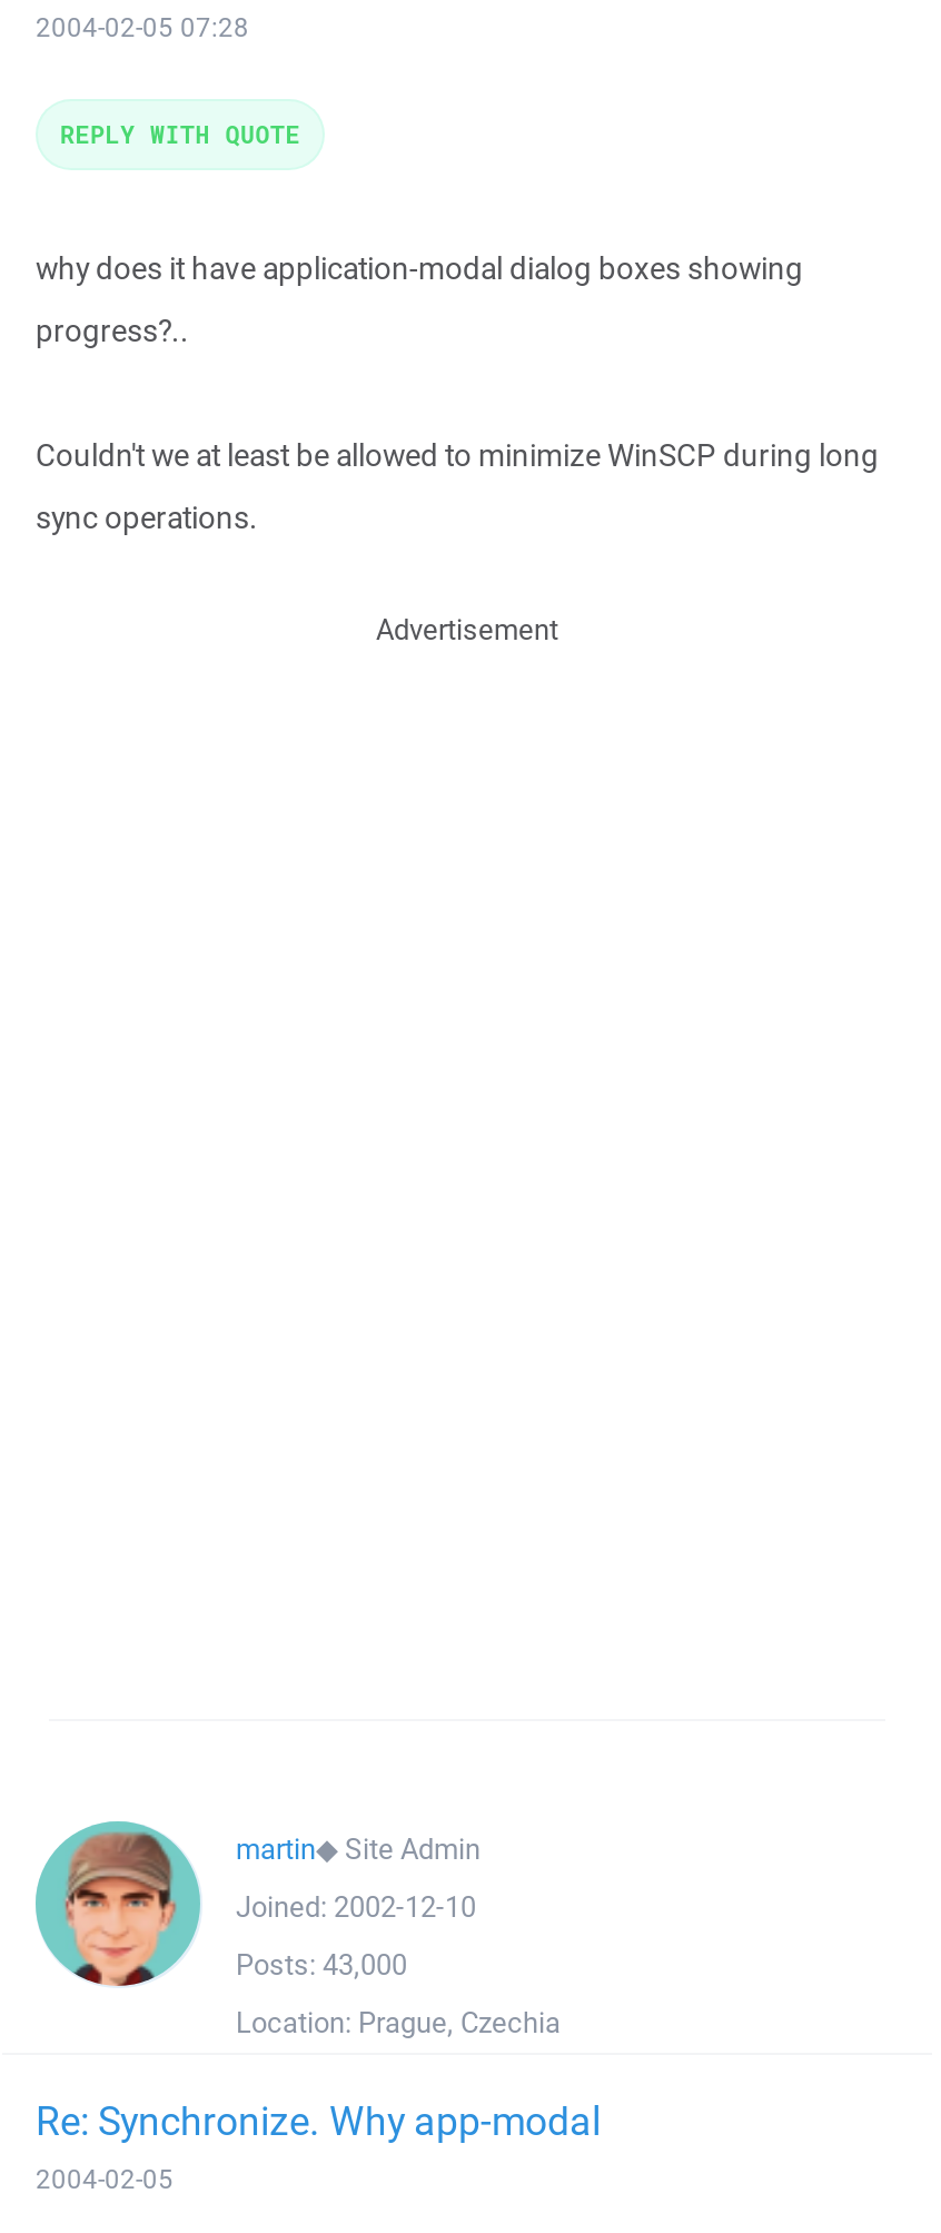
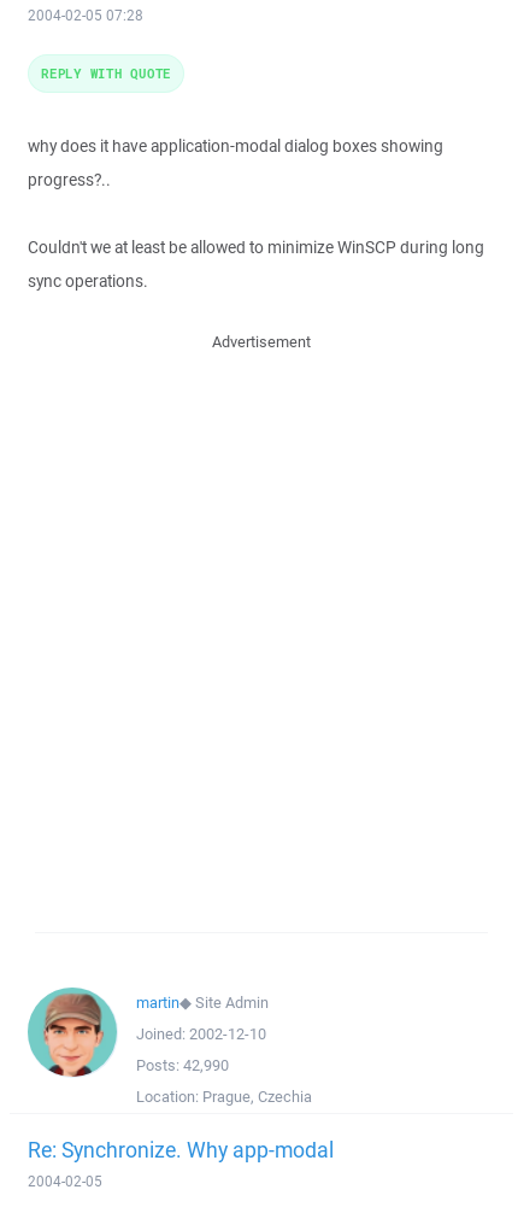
[236,1946,407,1984] Posts: 43,000 -> [136,1055,229,1076] Posts: 42,990

